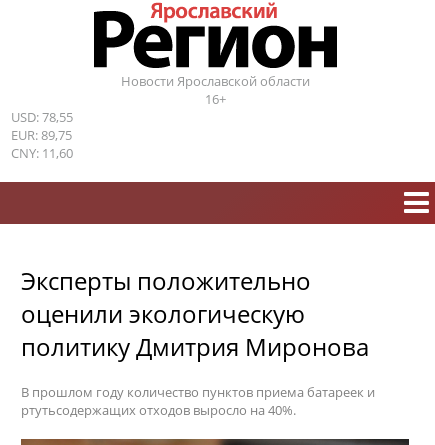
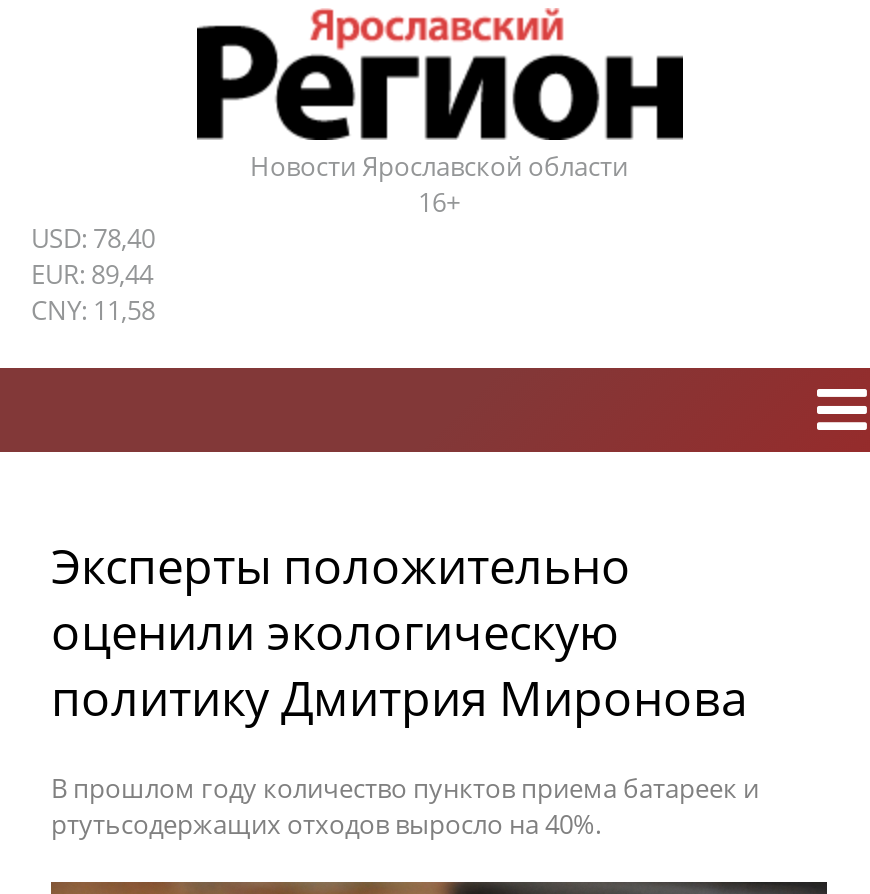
[11,108,73,126] USD: 78,55 -> [31,220,155,256] USD: 78,40
[11,126,72,144] EUR: 89,75 -> [31,256,153,292] EUR: 89,44
[11,144,73,162] CNY: 11,60 -> [31,292,155,328] CNY: 11,58

